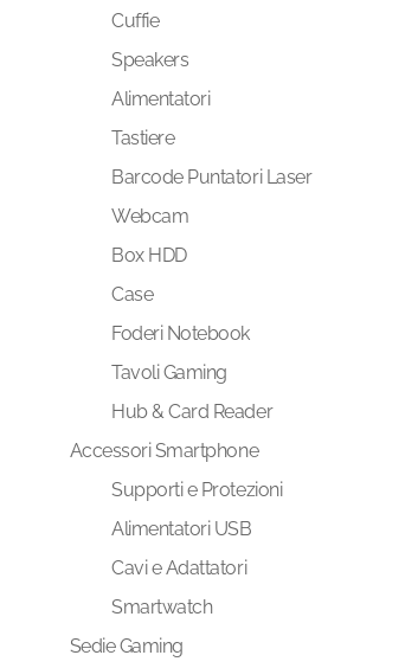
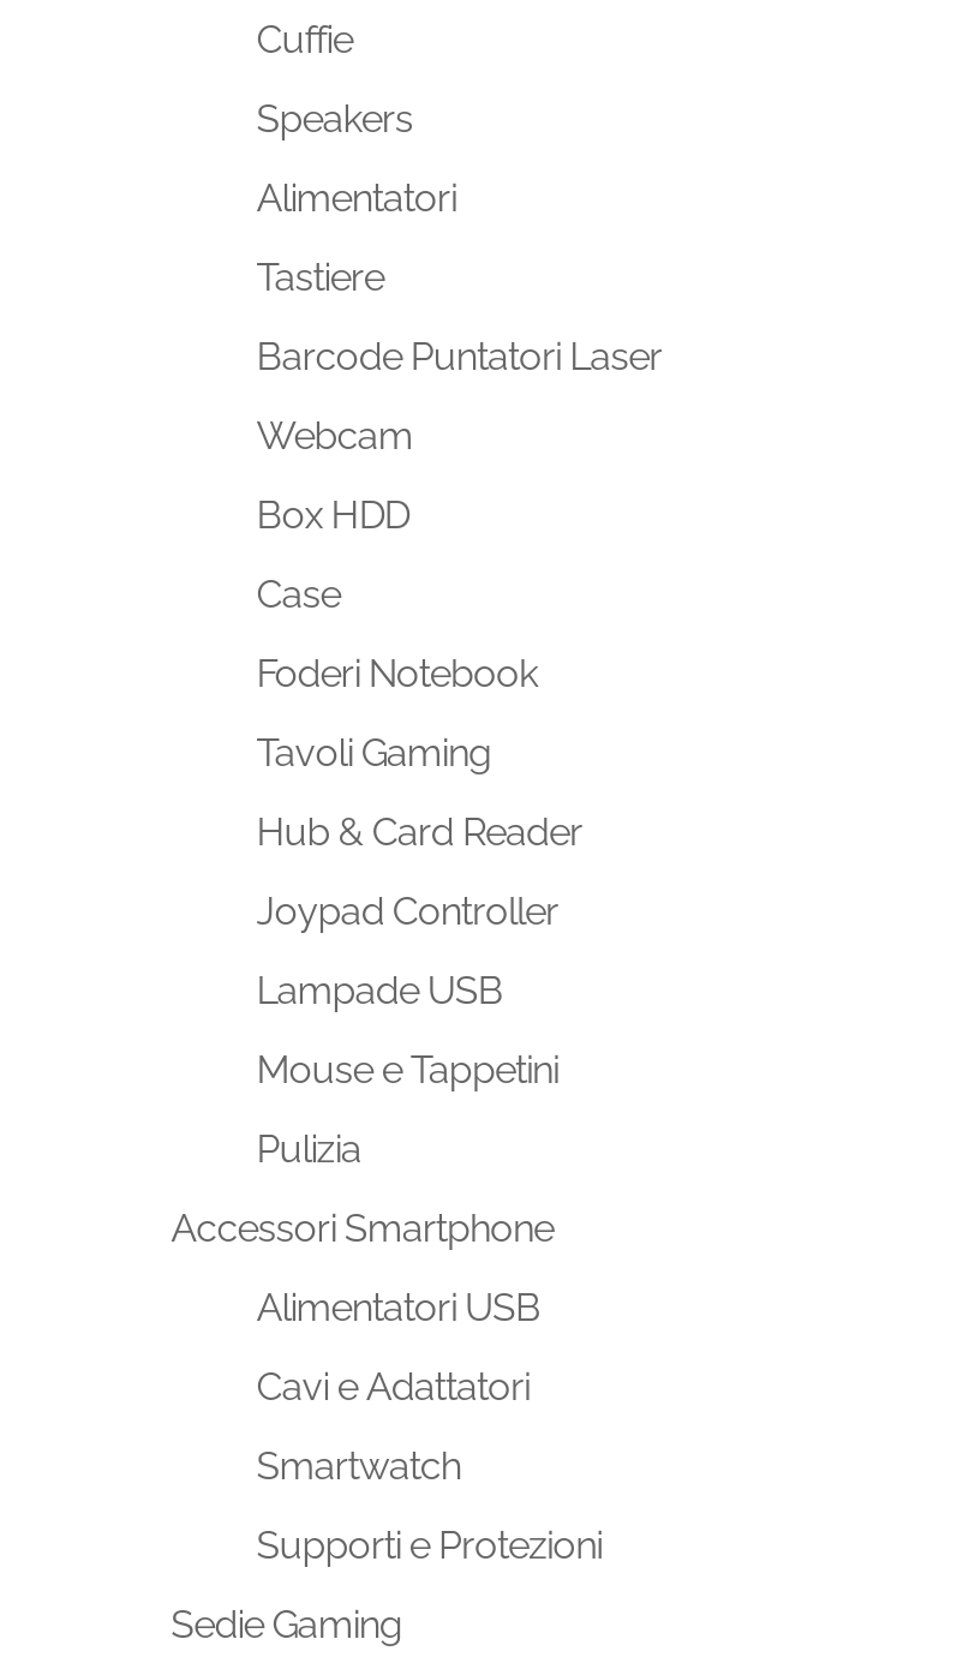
none -> [256,889,559,1172] Joypad Controller | Lampade USB | Mouse e Tappetini | Pulizia
moved [112,479,282,501] -> [256,1523,602,1569]: Supporti e Protezioni

